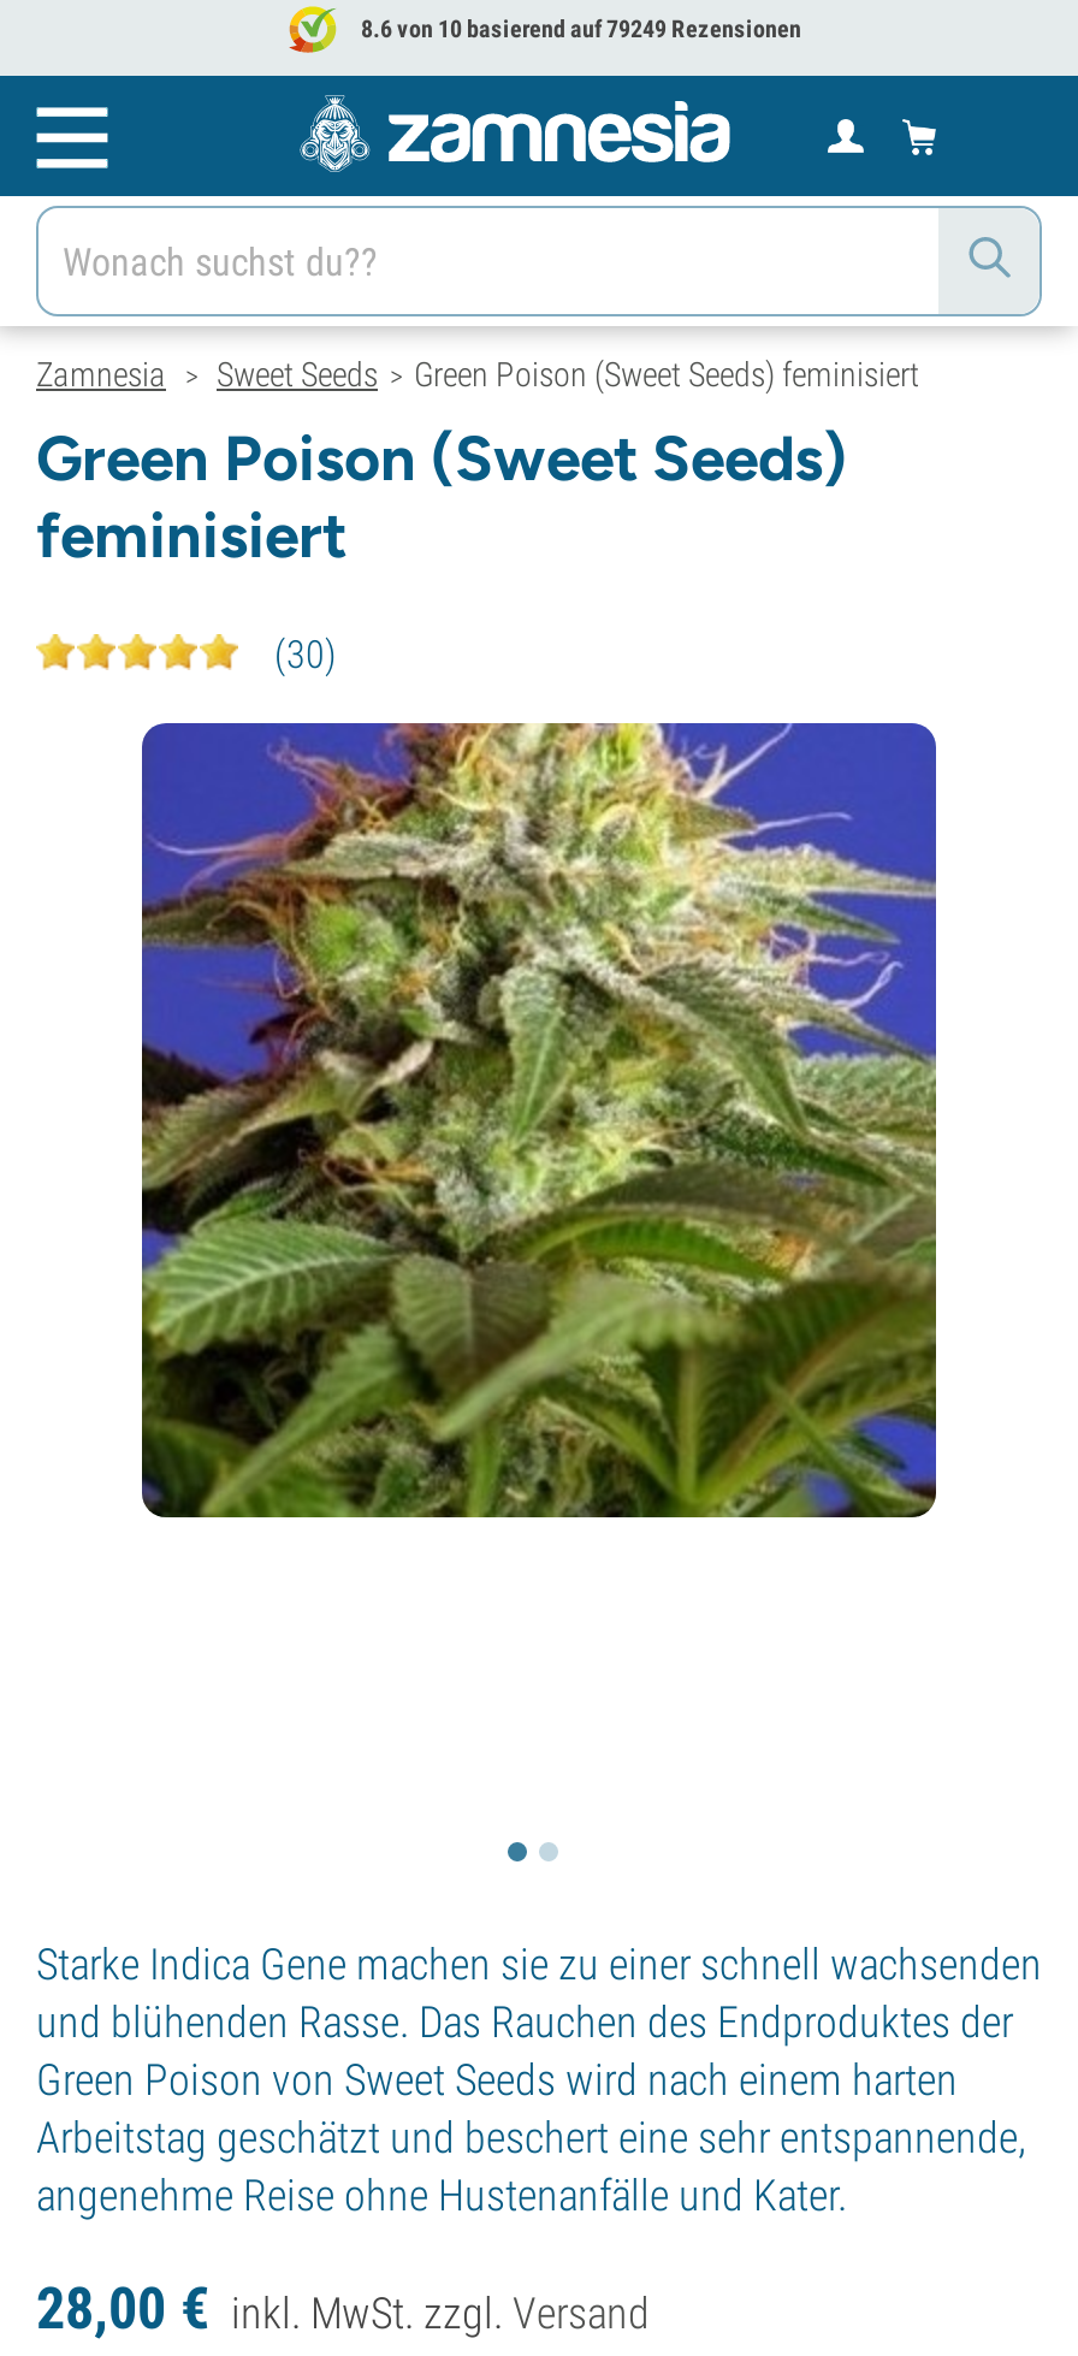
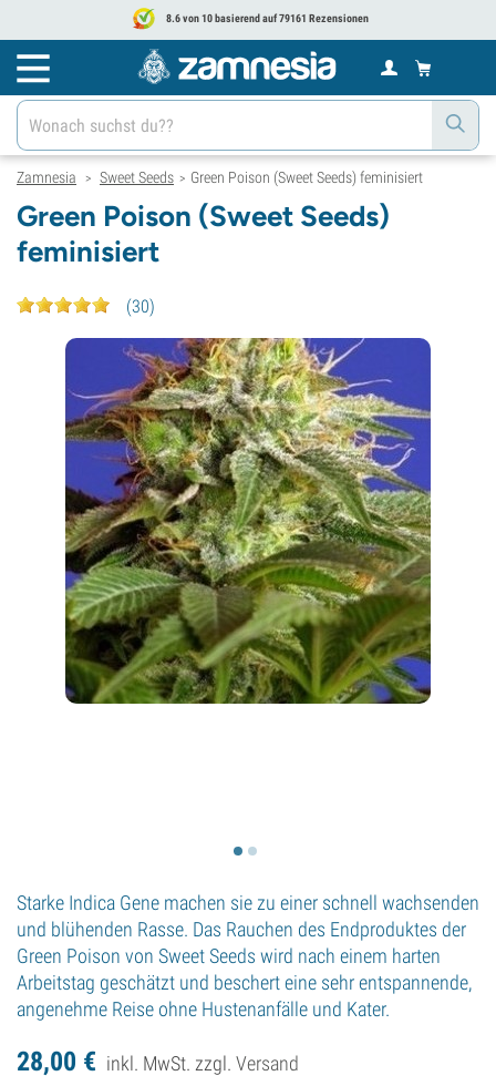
[356,15,801,42] 8.6 von 10 basierend auf 79249 Rezensionen -> [164,12,369,24] 8.6 von 10 basierend auf 79161 Rezensionen

